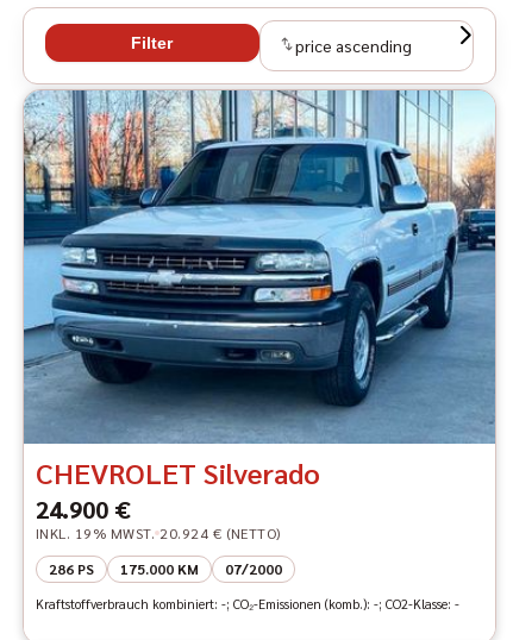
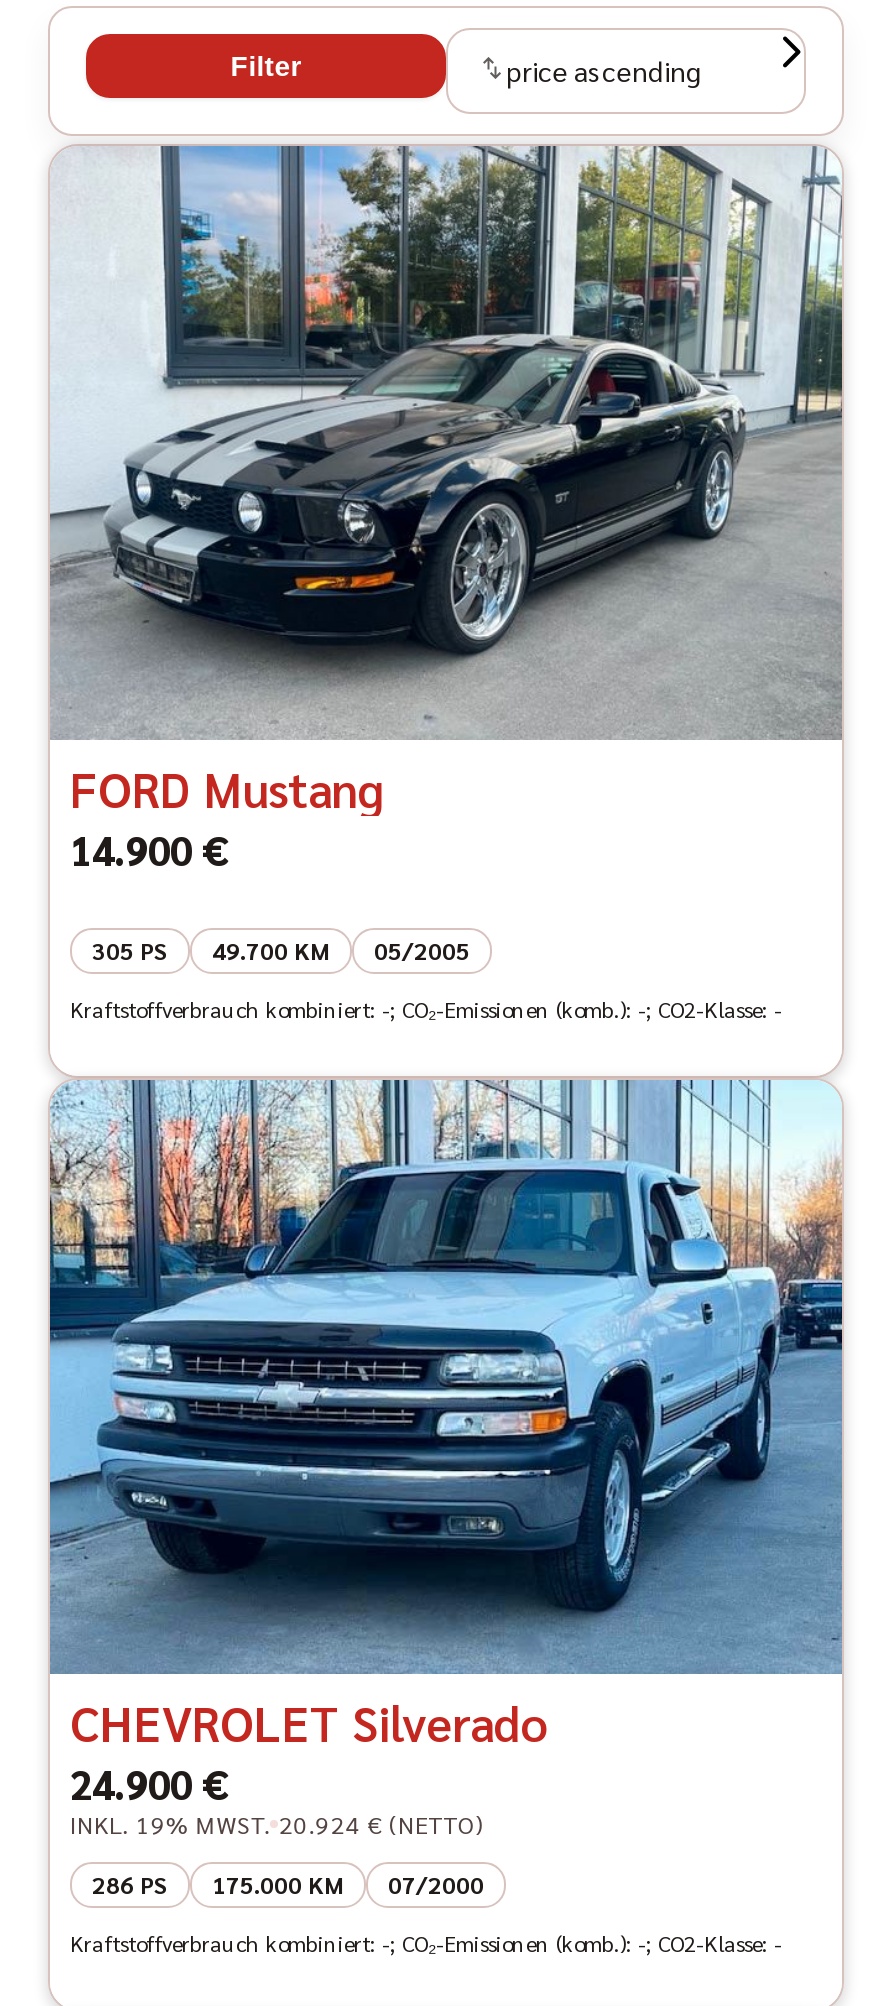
none -> [48,144,844,1024] [image] | FORD Mustang | 14.900 € | 305 PS | 49.700 KM | 05/2005 | Kraftstoffverbrauch kombiniert: -; CO₂-Emissionen (komb.): -; CO2-Klasse: -

